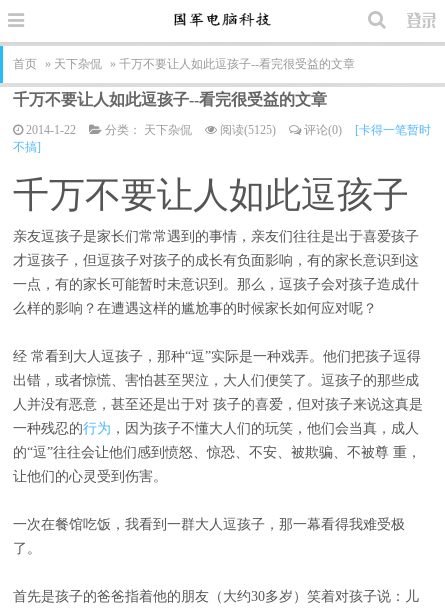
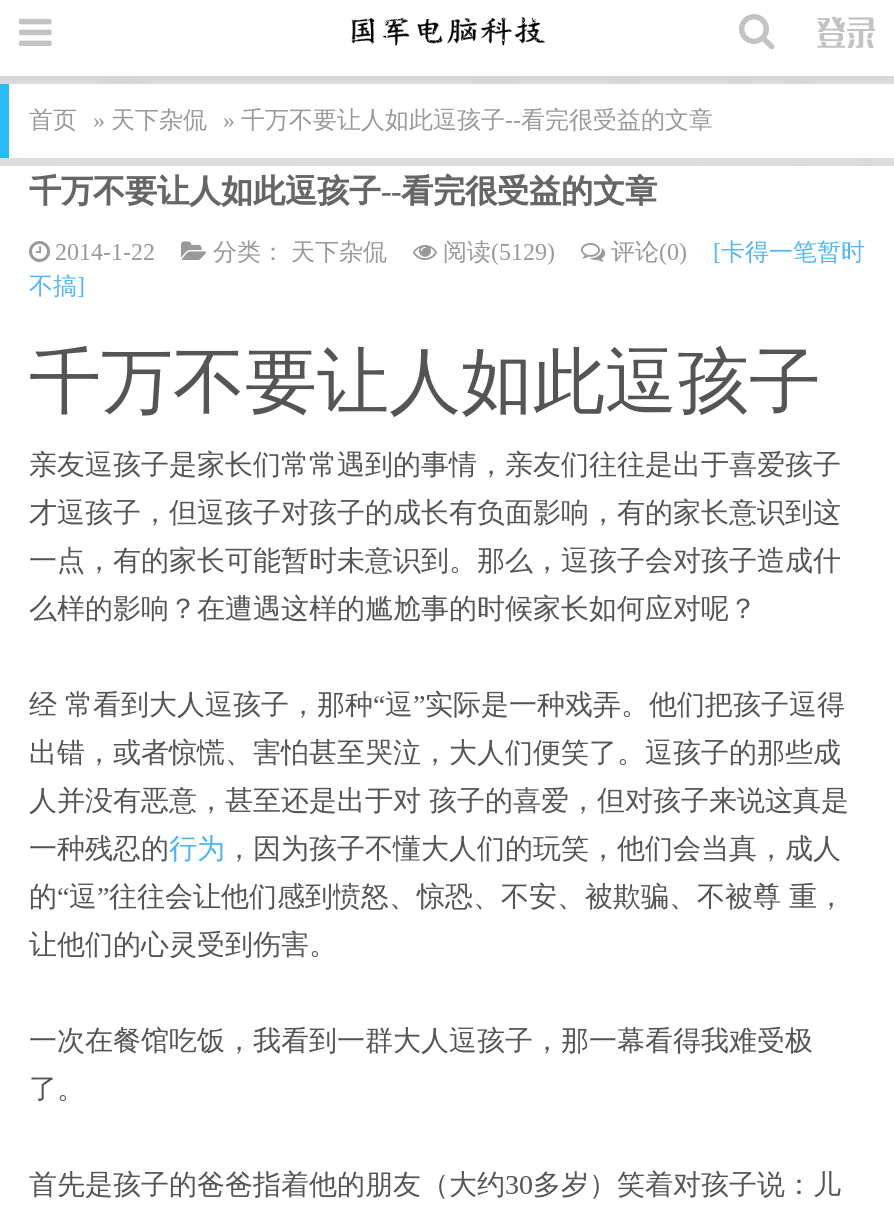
[23,123,431,137] 2014-1-22 分类：天下杂侃 阅读(5125) 评论(0) [卡得一笔暂时 -> [49,238,865,266] 2014-1-22 分类：天下杂侃 阅读(5129) 评论(0) [卡得一笔暂时

